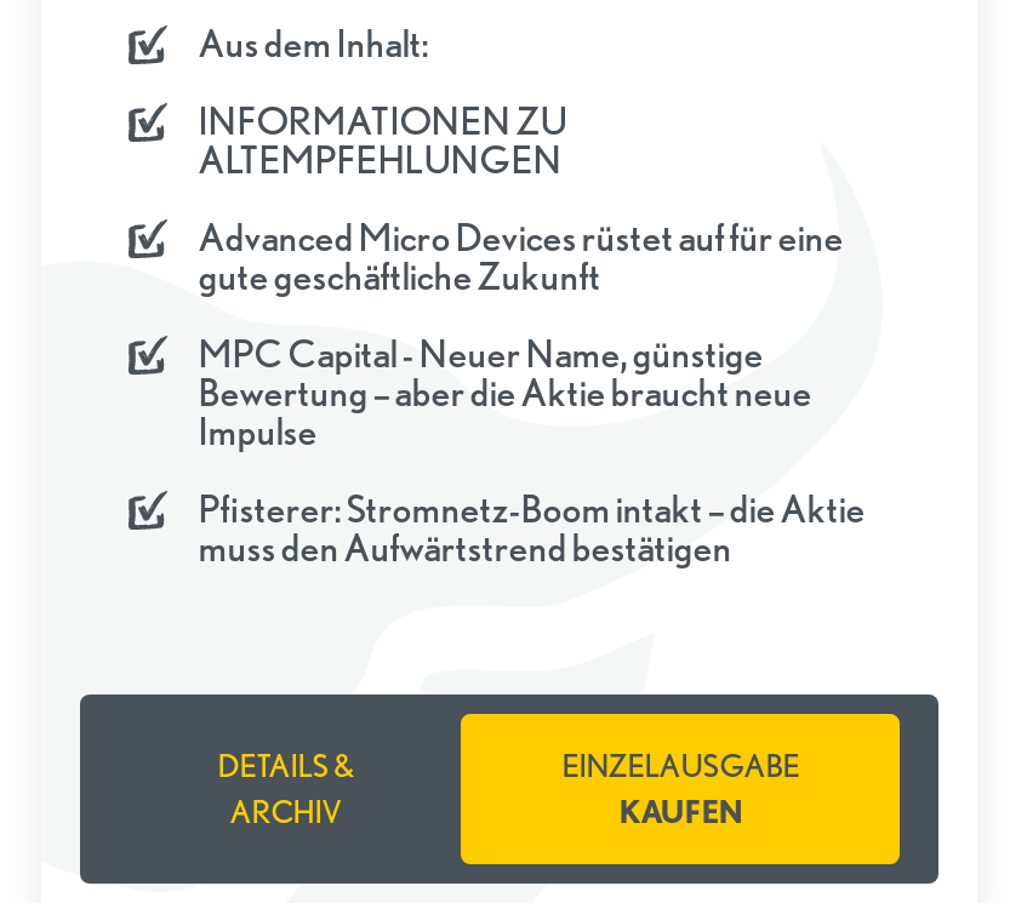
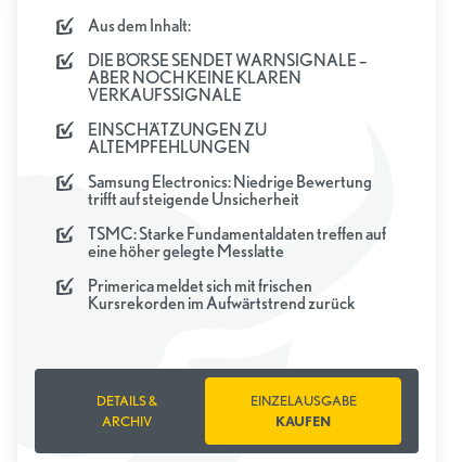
[198,97,567,144] INFORMATIONEN ZU -> [88,50,366,140] DIE BÖRSE SENDET WARNSIGNALE – | ABER NOCH KEINE KLAREN | VERKAUFSSIGNALE | EINSCHÄTZUNGEN ZU
moved [198,136,562,182] -> [88,136,250,157]: ALTEMPFEHLUNGEN
[198,214,843,299] Advanced Micro Devices rüstet auf für eine | gute geschäftliche Zukunft -> [88,171,372,209] Samsung Electronics: Niedrige Bewertung | trifft auf steigende Unsicherheit
[198,330,812,454] MPC Capital - Neuer Name, günstige | Bewertung – aber die Aktie braucht neue | Impulse -> [88,223,386,261] TSMC: Starke Fundamentaldaten treffen auf | eine höher gelegte Messlatte
[198,485,865,570] Pfisterer: Stromnetz-Boom intakt – die Aktie | muss den Aufwärtstrend bestätigen -> [88,275,356,313] Primerica meldet sich mit frischen | Kursrekorden im Aufwärtstrend zurück

